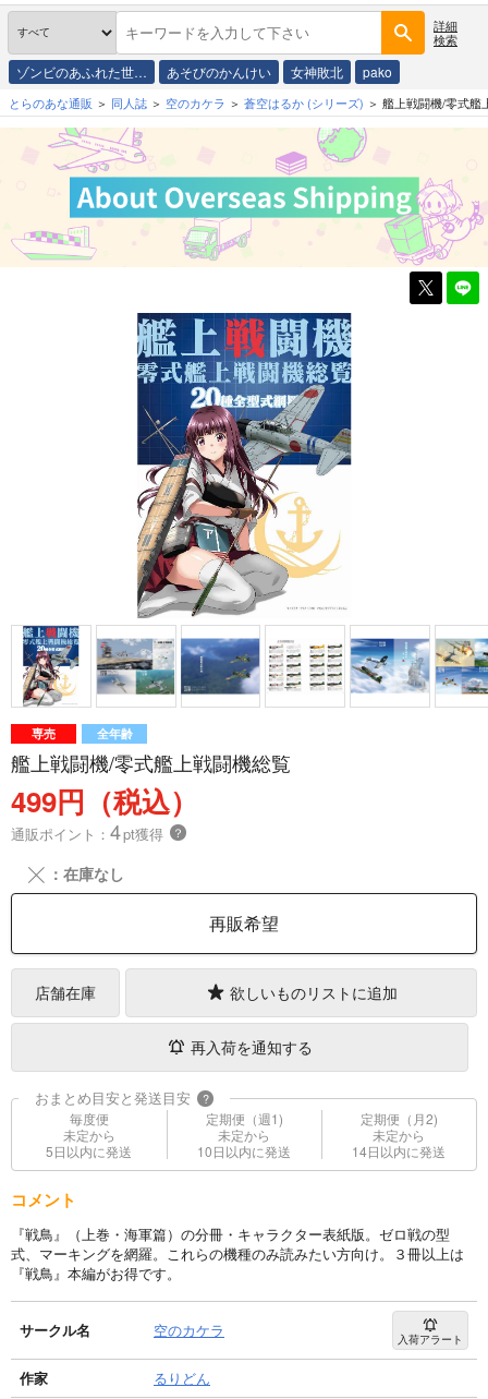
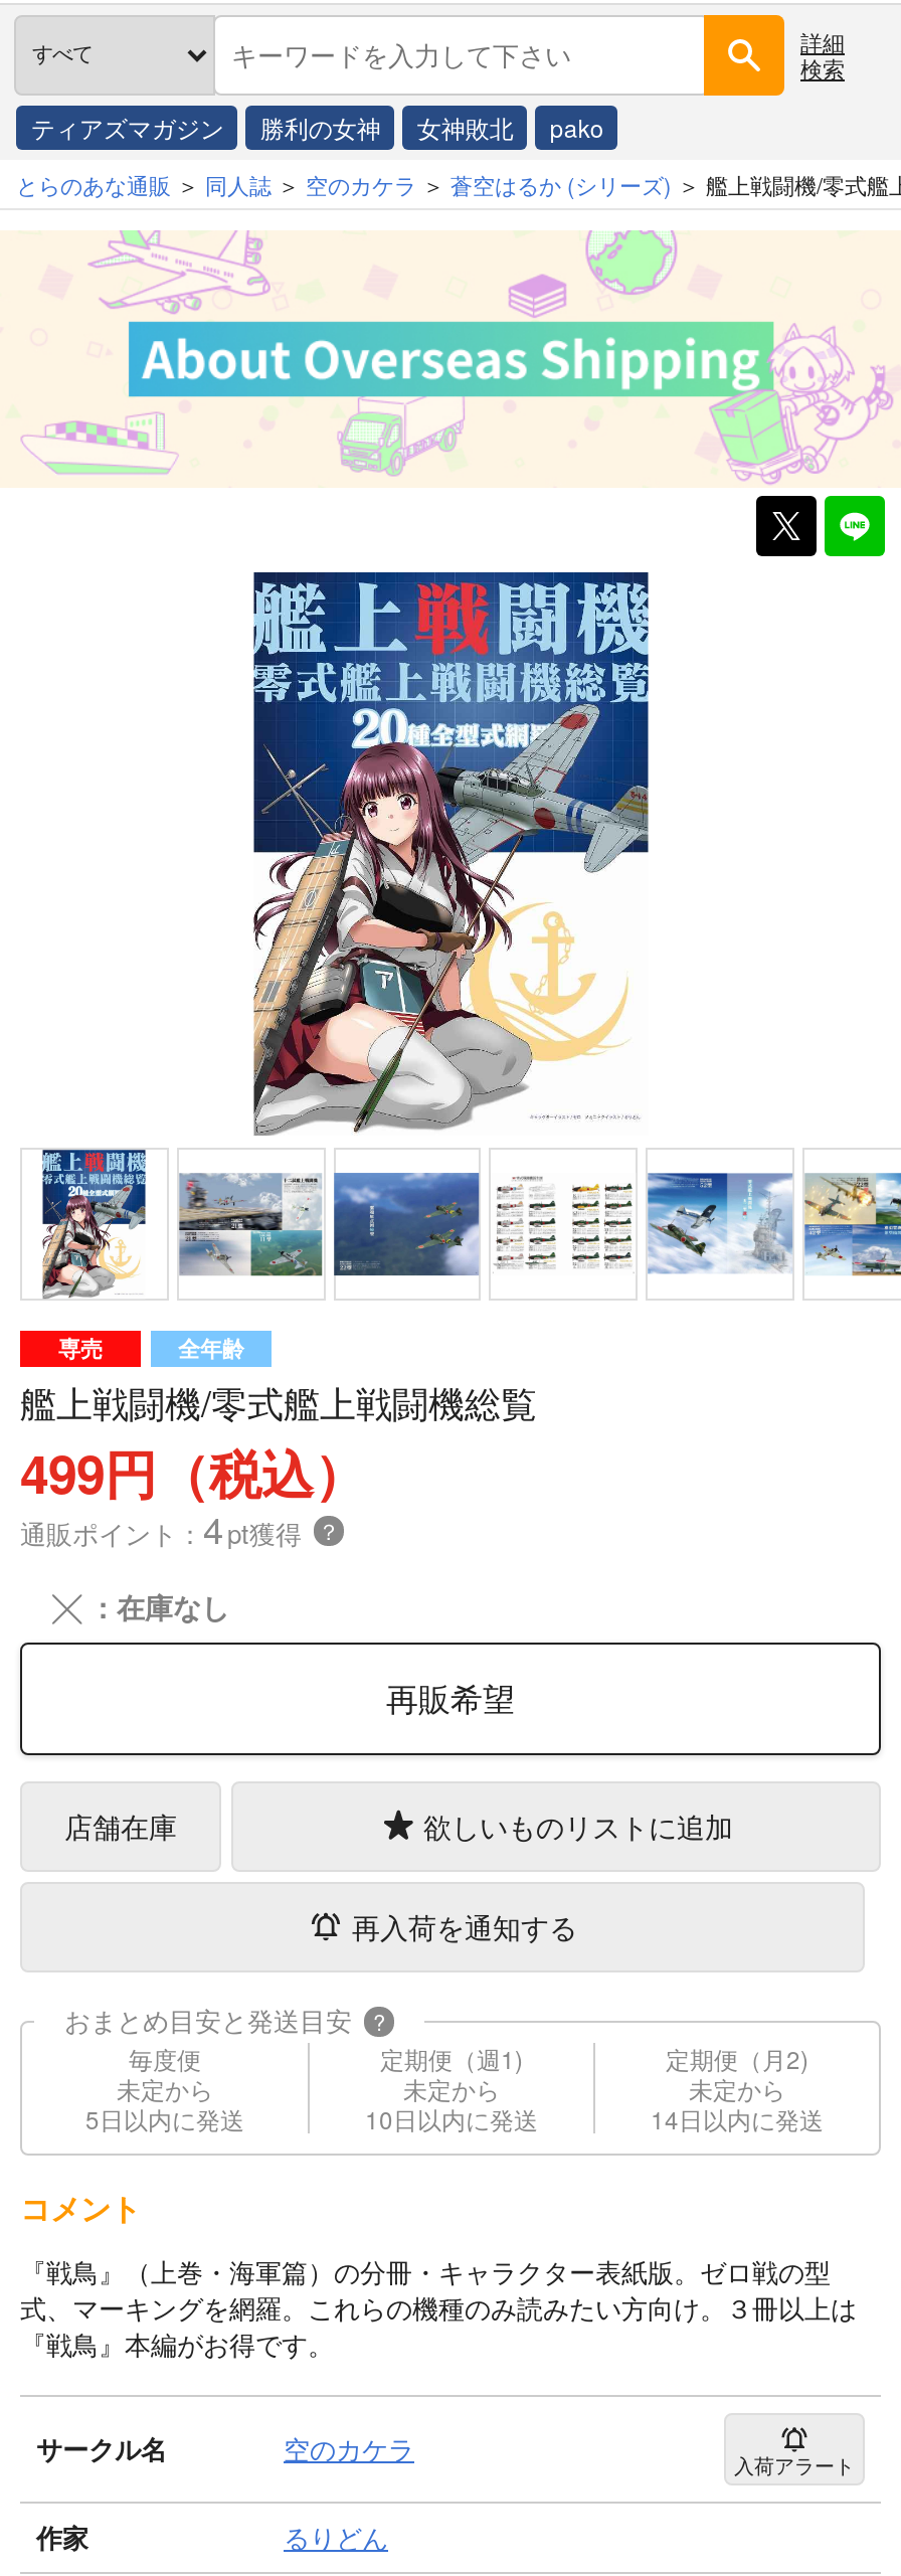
[17,62,272,81] ゾンビのあふれた世… | あそびのかんけい -> [31,110,381,144] ティアズマガジン | 勝利の女神

